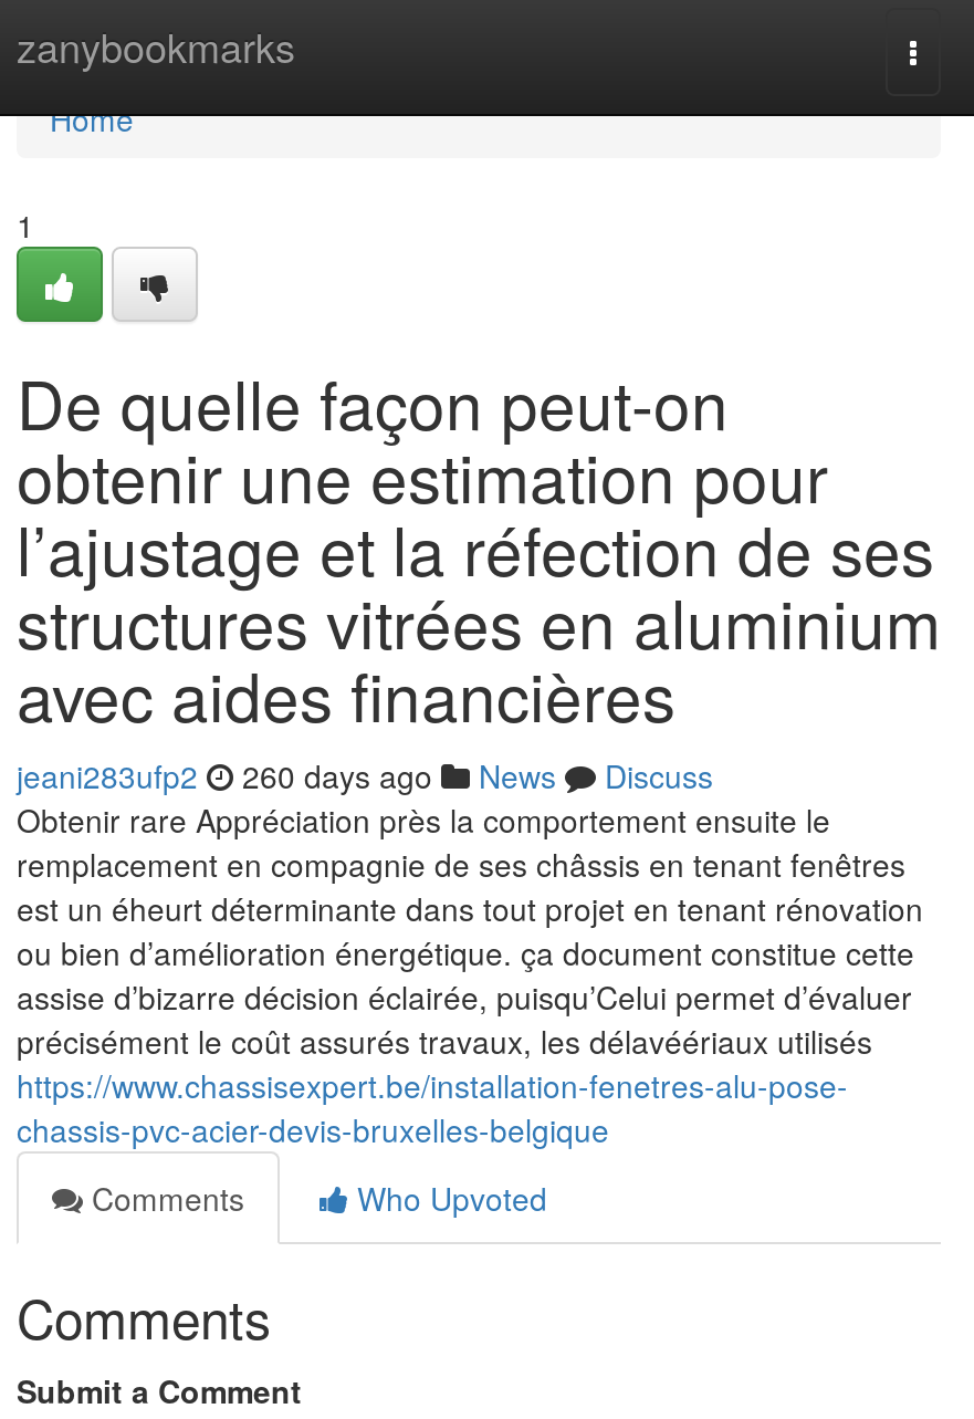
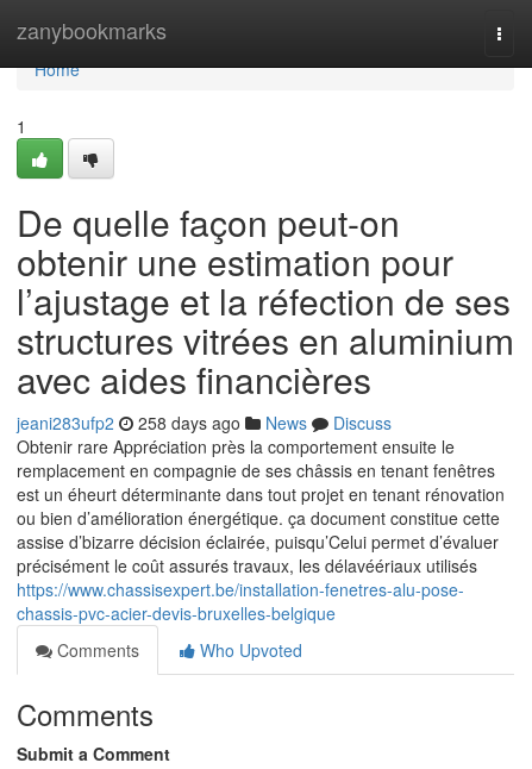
[17,753,713,797] jeani283ufp2 260 days ago News Discuss -> [17,411,392,434] jeani283ufp2 258 days ago News Discuss

